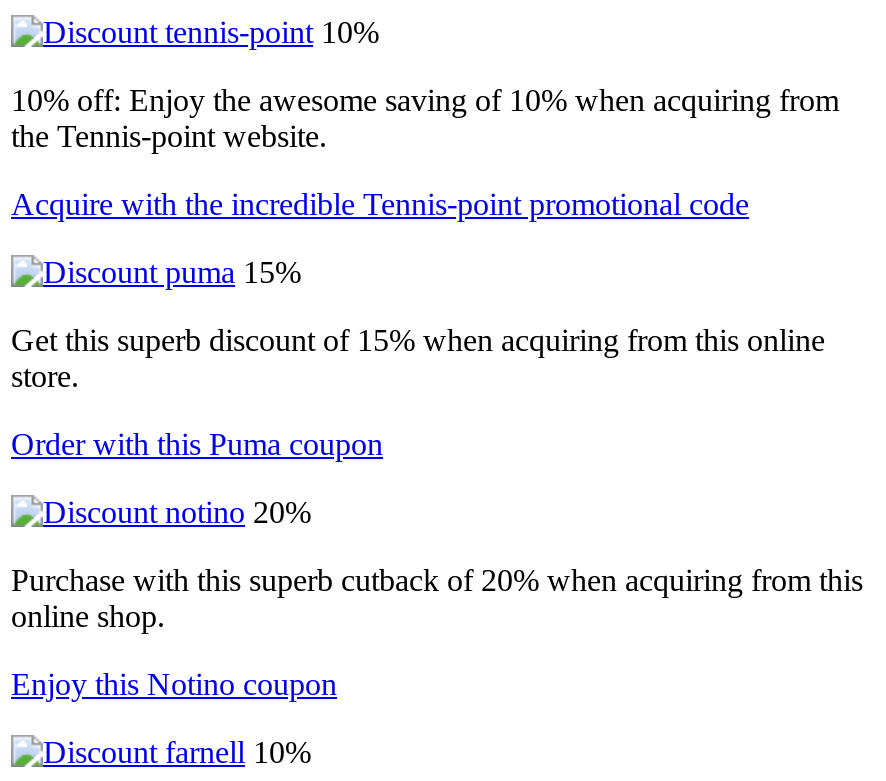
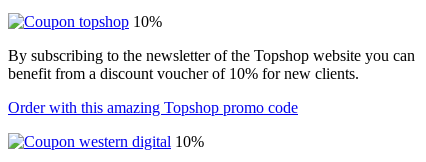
[11,83,863,701] 10% off: Enjoy the awesome saving of 10% when acquiring from | the Tennis-point website. | Acquire with the incredible Tennis-point promotional code | 15% | Get this superb discount of 15% when acquiring from this online | store. | Order with this Puma coupon | 20% | Purchase with this superb cutback of 20% when acquiring from this | online shop. | Enjoy this Notino coupon -> [8,47,415,116] By subscribing to the newsletter of the Topshop website you can | benefit from a discount voucher of 10% for new clients. | Order with this amazing Topshop promo code

